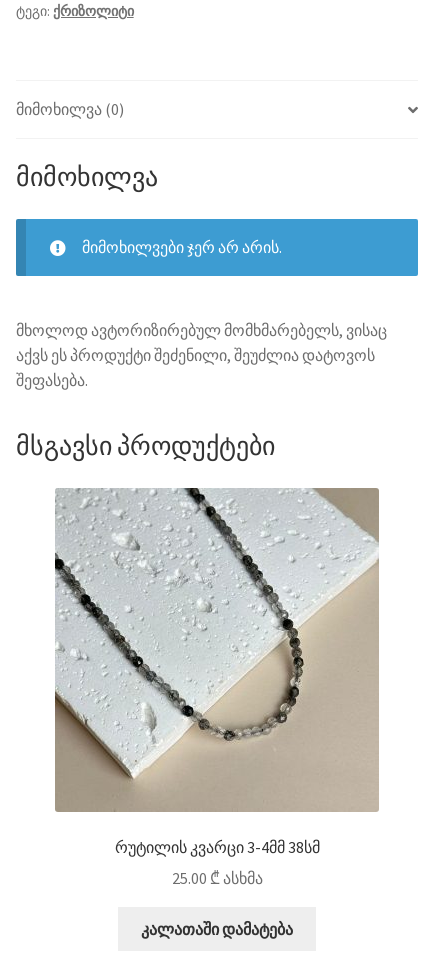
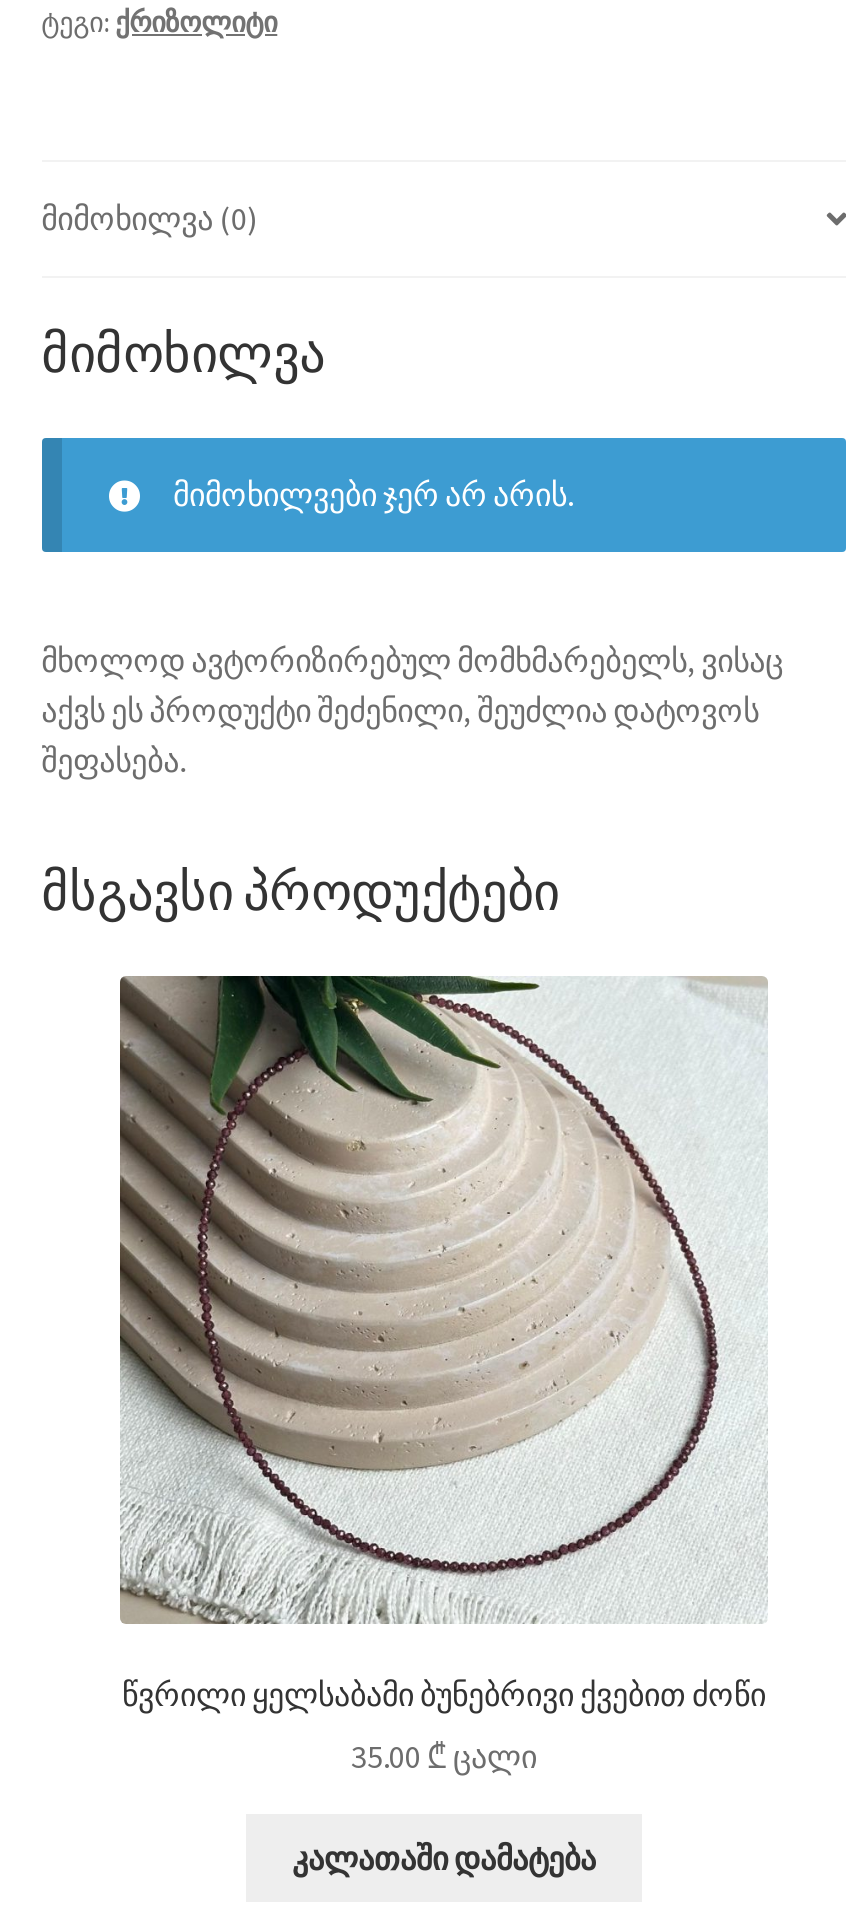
[54,487,379,857] [image] | რუტილის კვარცი 3-4მმ 38სმ -> [118,974,766,1714] [image] | წვრილი ყელსაბამი ბუნებრივი ქვებით ძოწი
[171,868,262,888] 25.00 ₾ ასხმა -> [351,1735,537,1775] 35.00 ₾ ცალი

